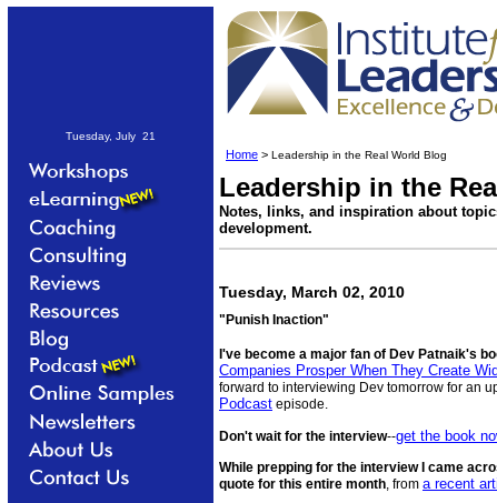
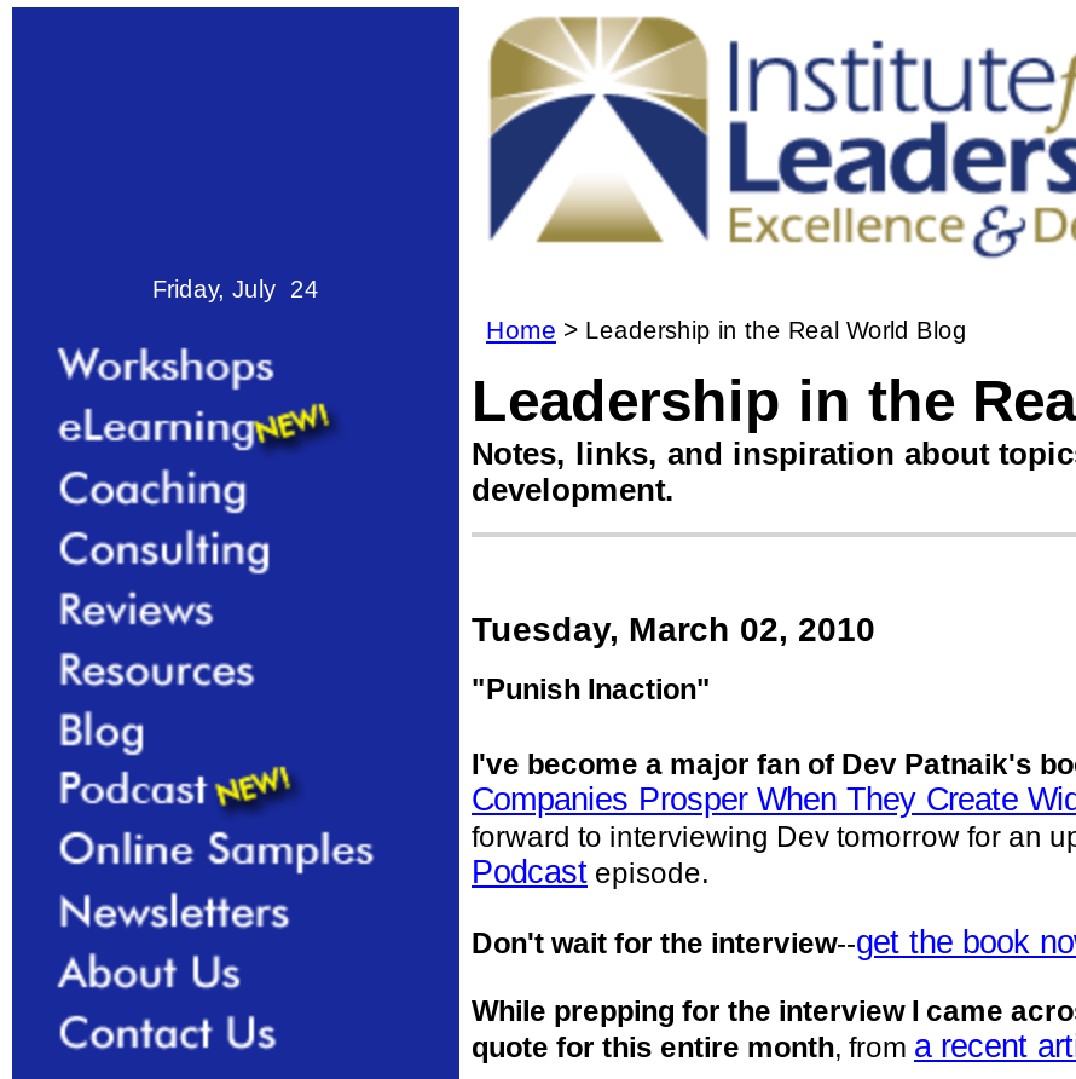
[66,130,156,142] Tuesday, July 21 -> [152,276,319,302] Friday, July 24

